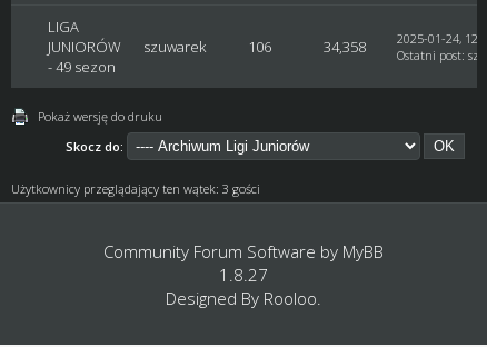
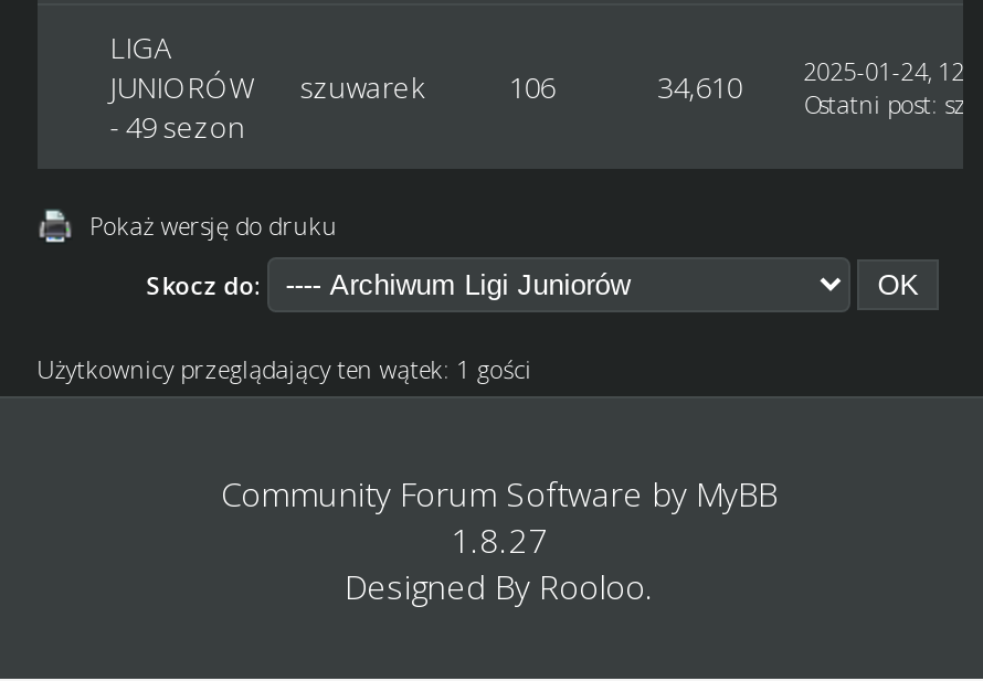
[323,36,365,56] 34,358 -> [658,67,742,107] 34,610
[11,180,260,197] Użytkownicy przeglądający ten wątek: 3 gości -> [37,352,532,385] Użytkownicy przeglądający ten wątek: 1 gości

